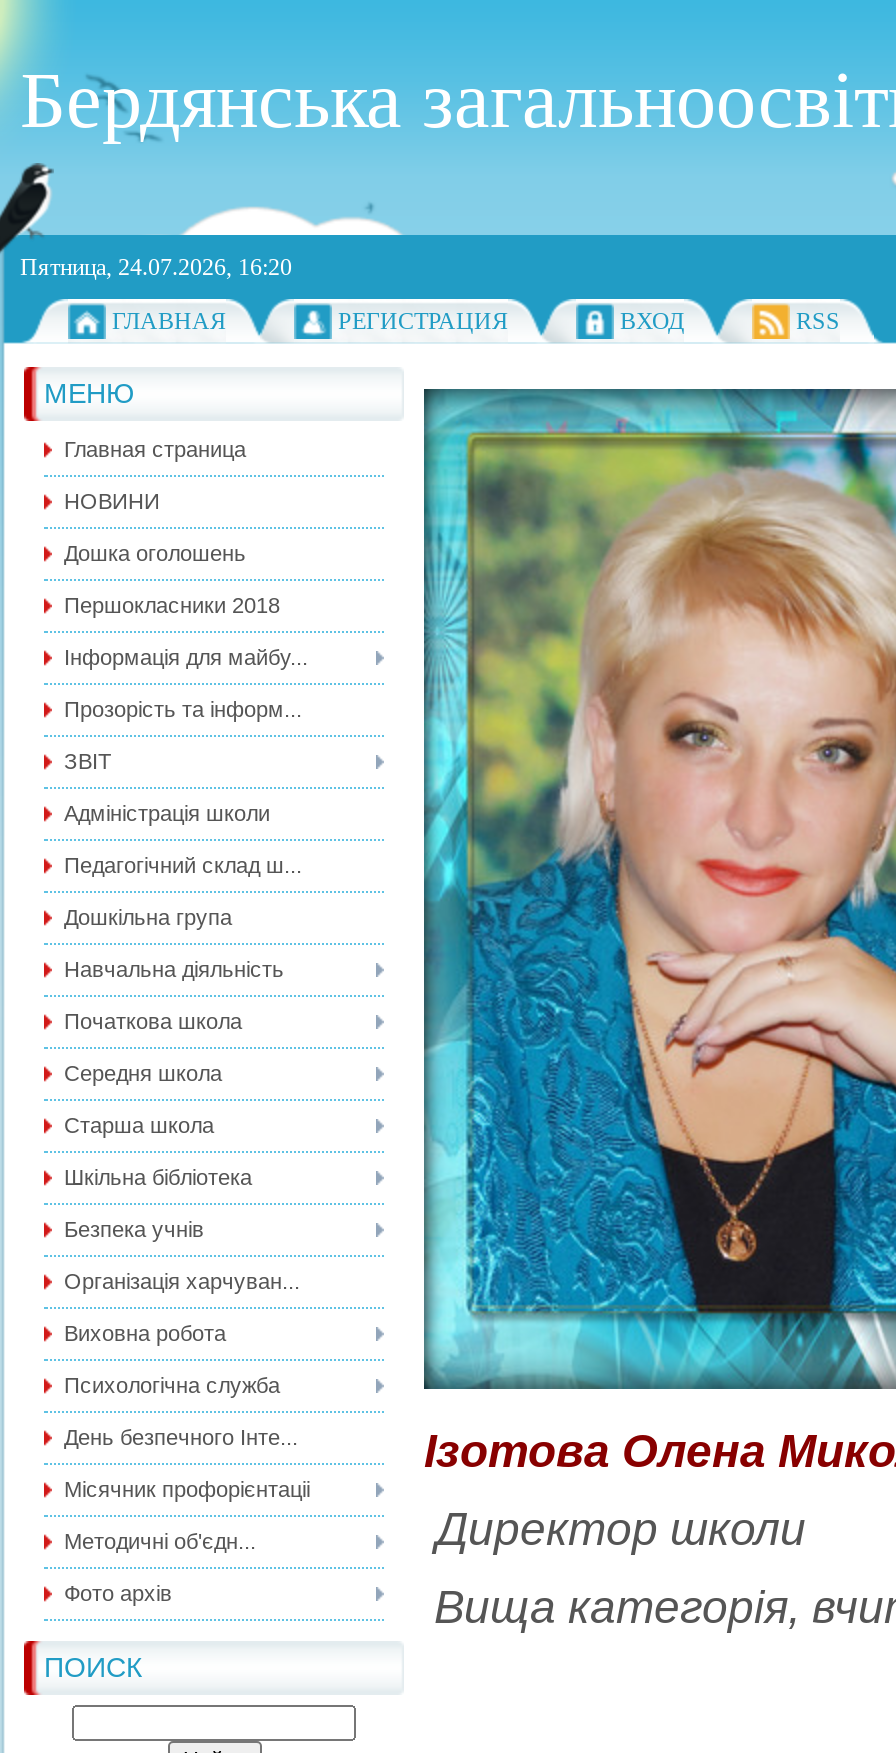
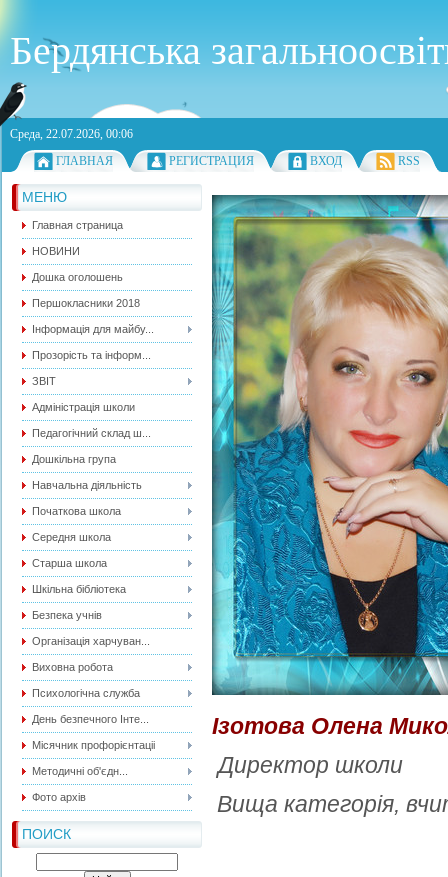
[20,253,292,281] Пятница, 24.07.2026, 16:20 -> [10,127,133,141] Среда, 22.07.2026, 00:06

